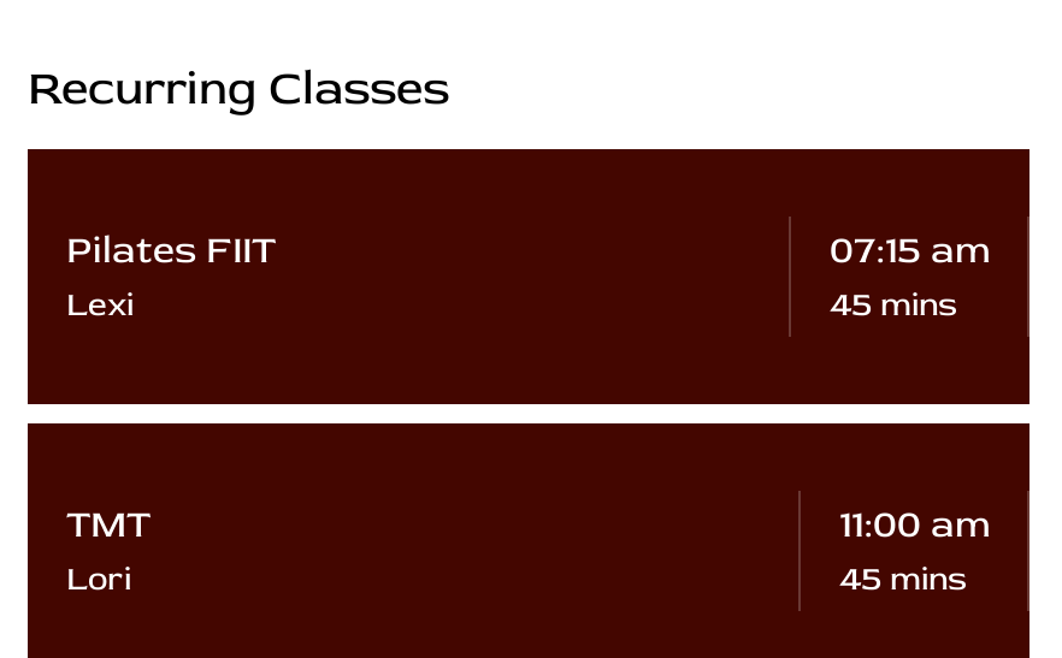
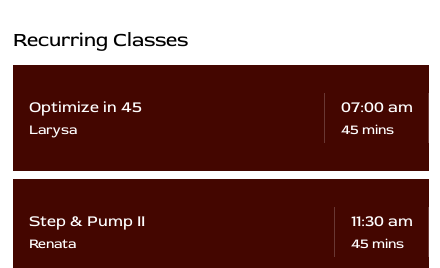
[66,226,276,325] Pilates FIIT | Lexi -> [29,97,142,138] Optimize in 45 | Larysa
[830,226,991,274] 07:15 am -> [341,97,413,117] 07:00 am
[66,500,151,599] TMT | Lori -> [29,211,145,252] Step & Pump II | Renata
[839,500,991,549] 11:00 am -> [351,211,413,231] 11:30 am

